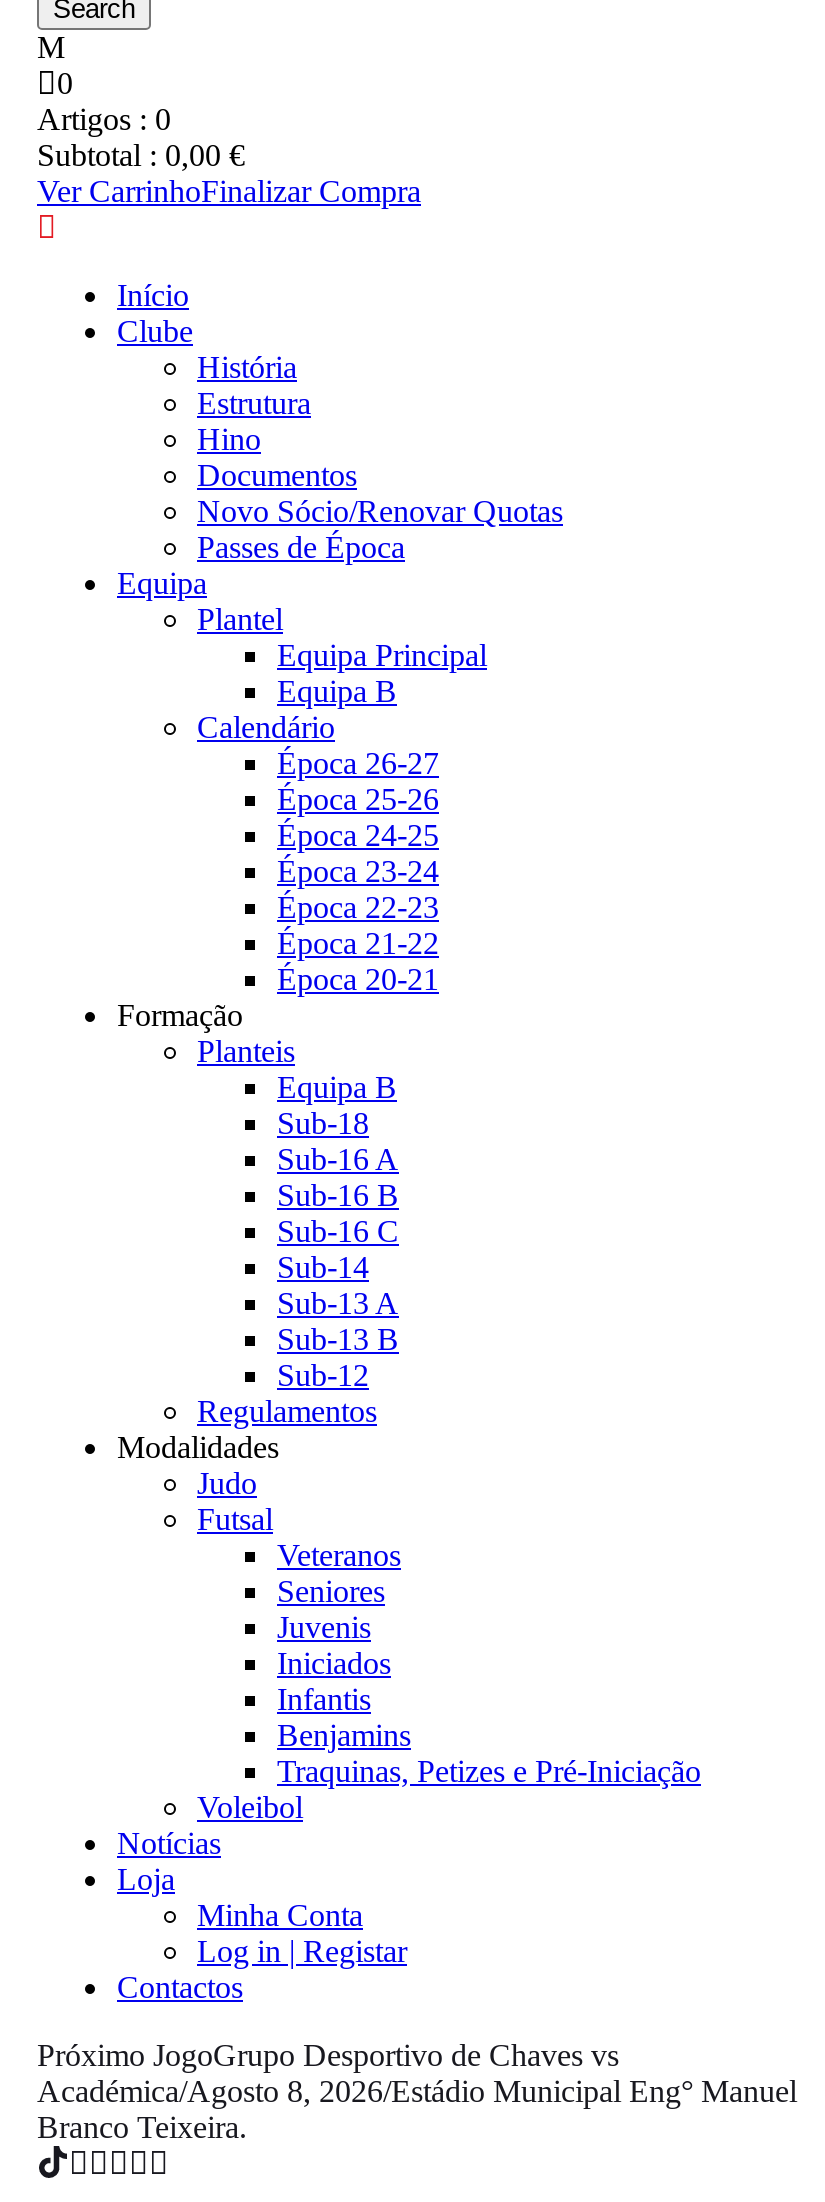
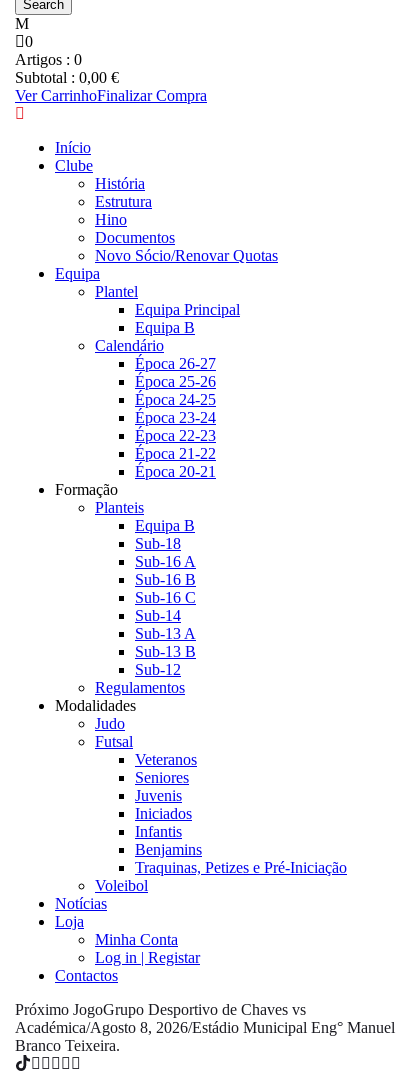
[197,530,405,564] Passes de Época -> none

